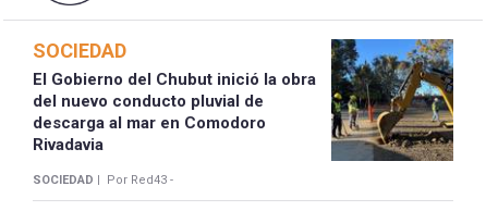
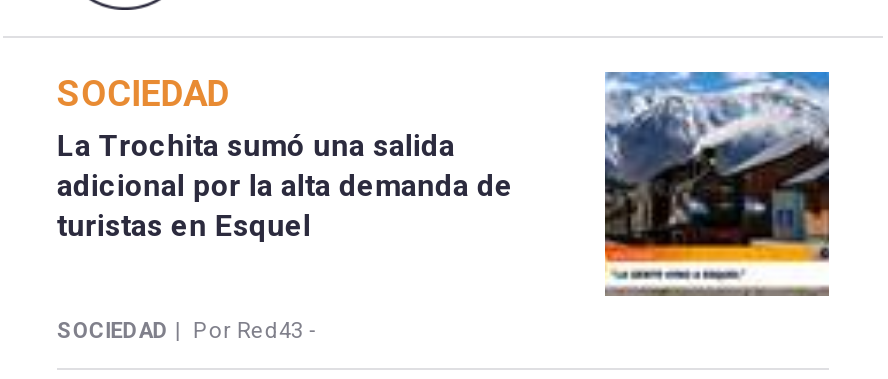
[330,38,454,162] [image] -> [603,70,831,296] [image]
[32,69,316,154] El Gobierno del Chubut inició la obra | del nuevo conducto pluvial de | descarga al mar en Comodoro | Rivadavia -> [57,127,513,243] La Trochita sumó una salida | adicional por la alta demanda de | turistas en Esquel

